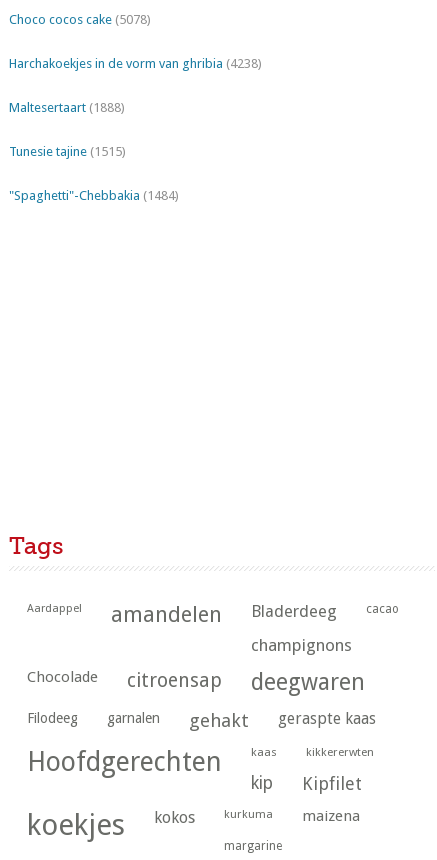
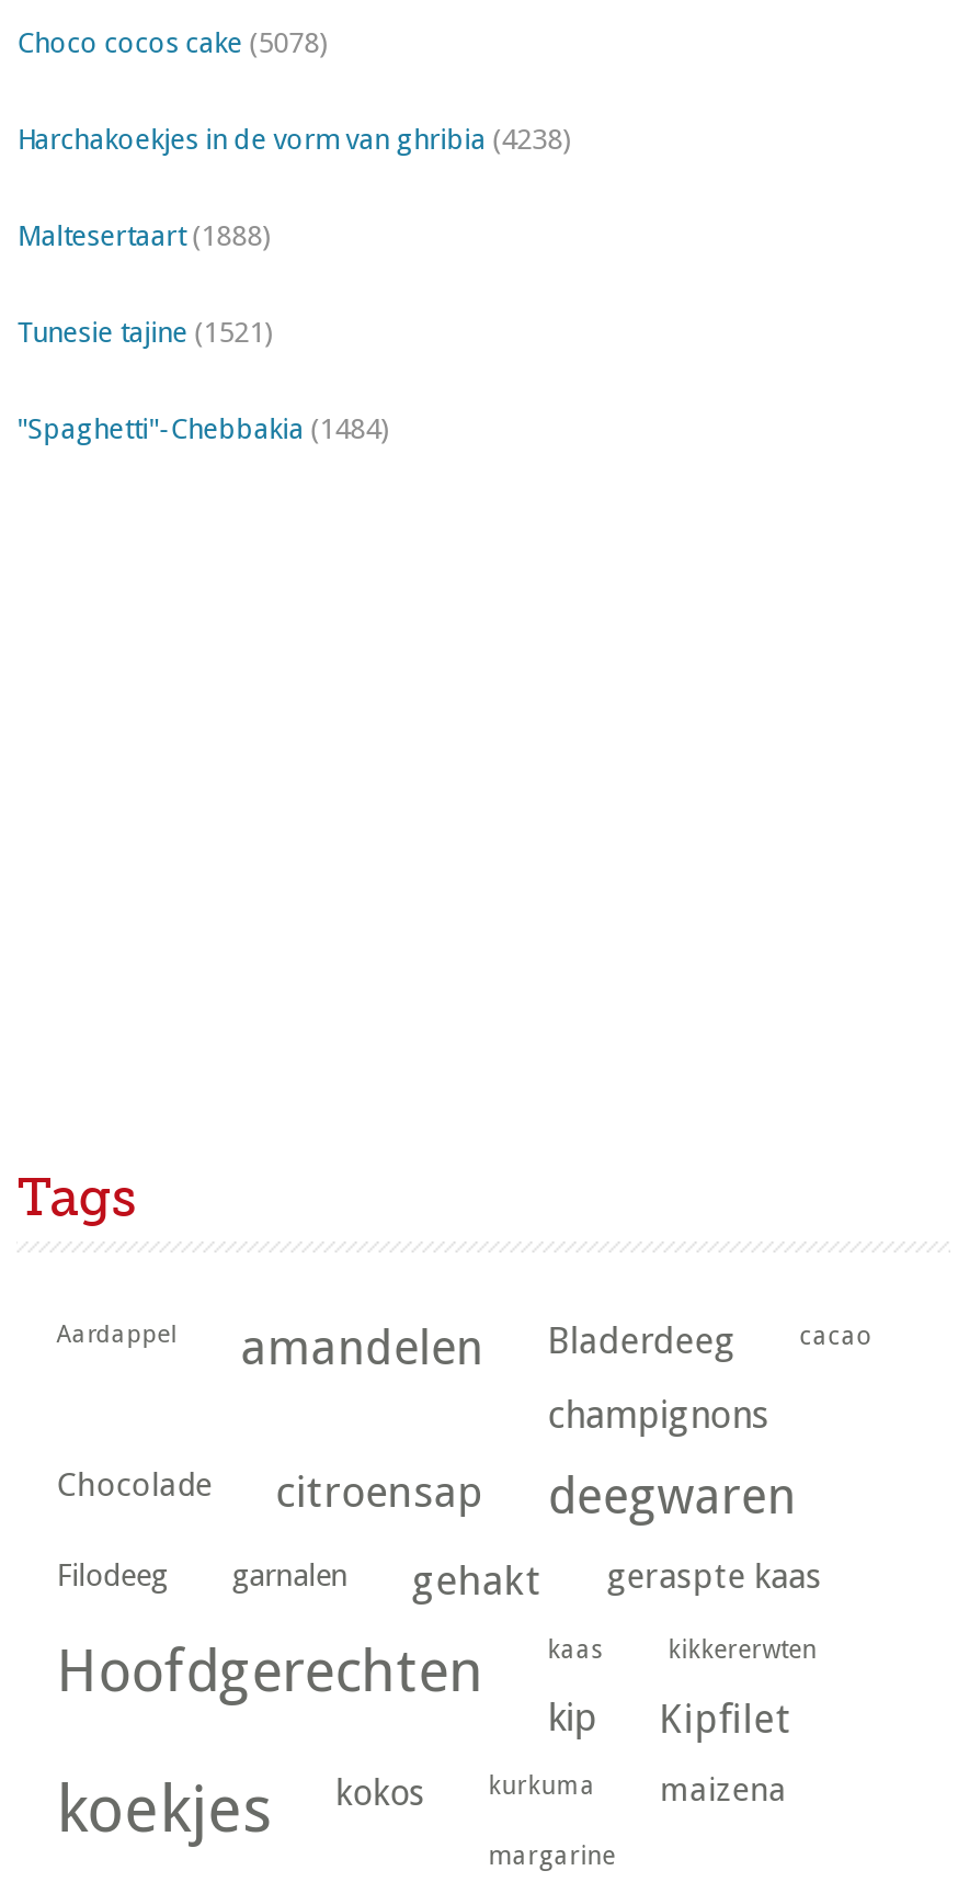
[9,144,126,159] Tunesie tajine (1515) -> [17,316,273,349] Tunesie tajine (1521)

